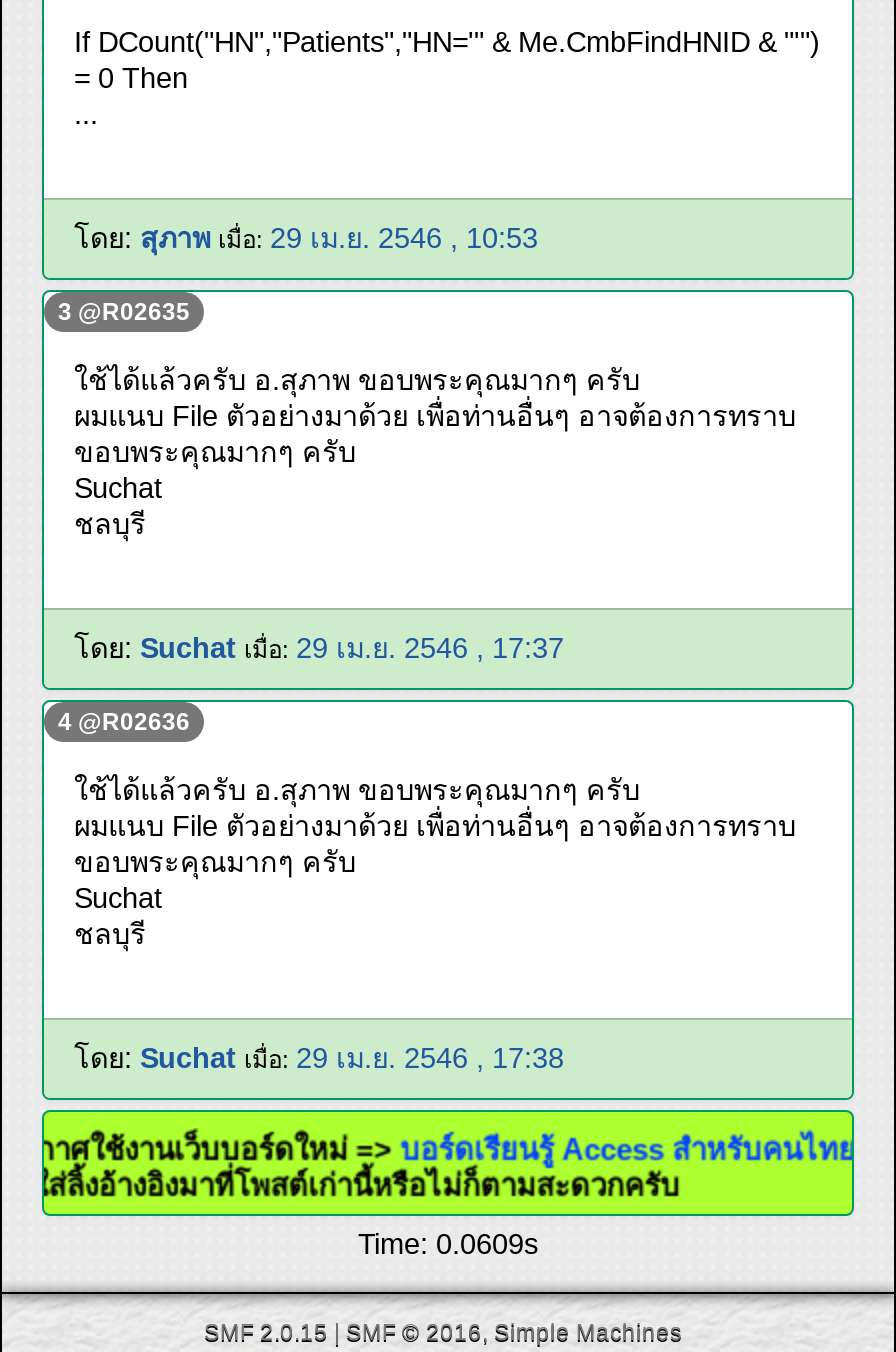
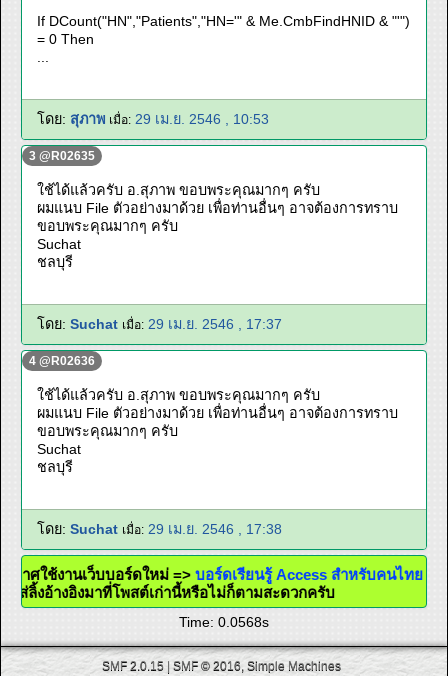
[358,1228,538,1260] Time: 0.0609s -> [179,614,269,630] Time: 0.0568s

